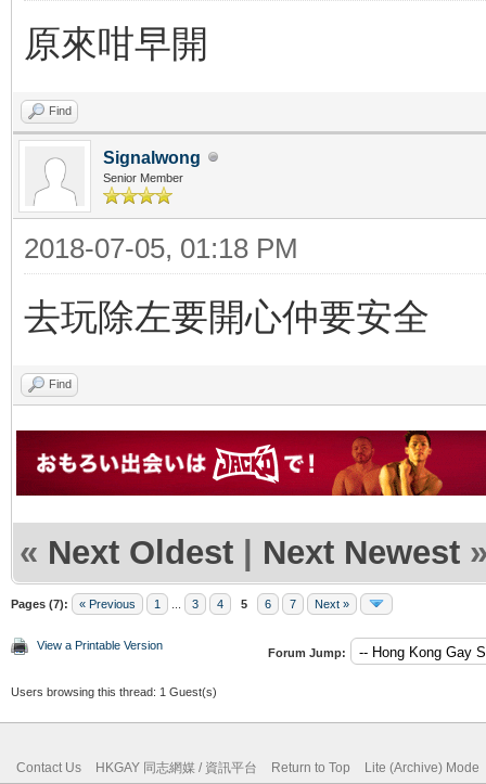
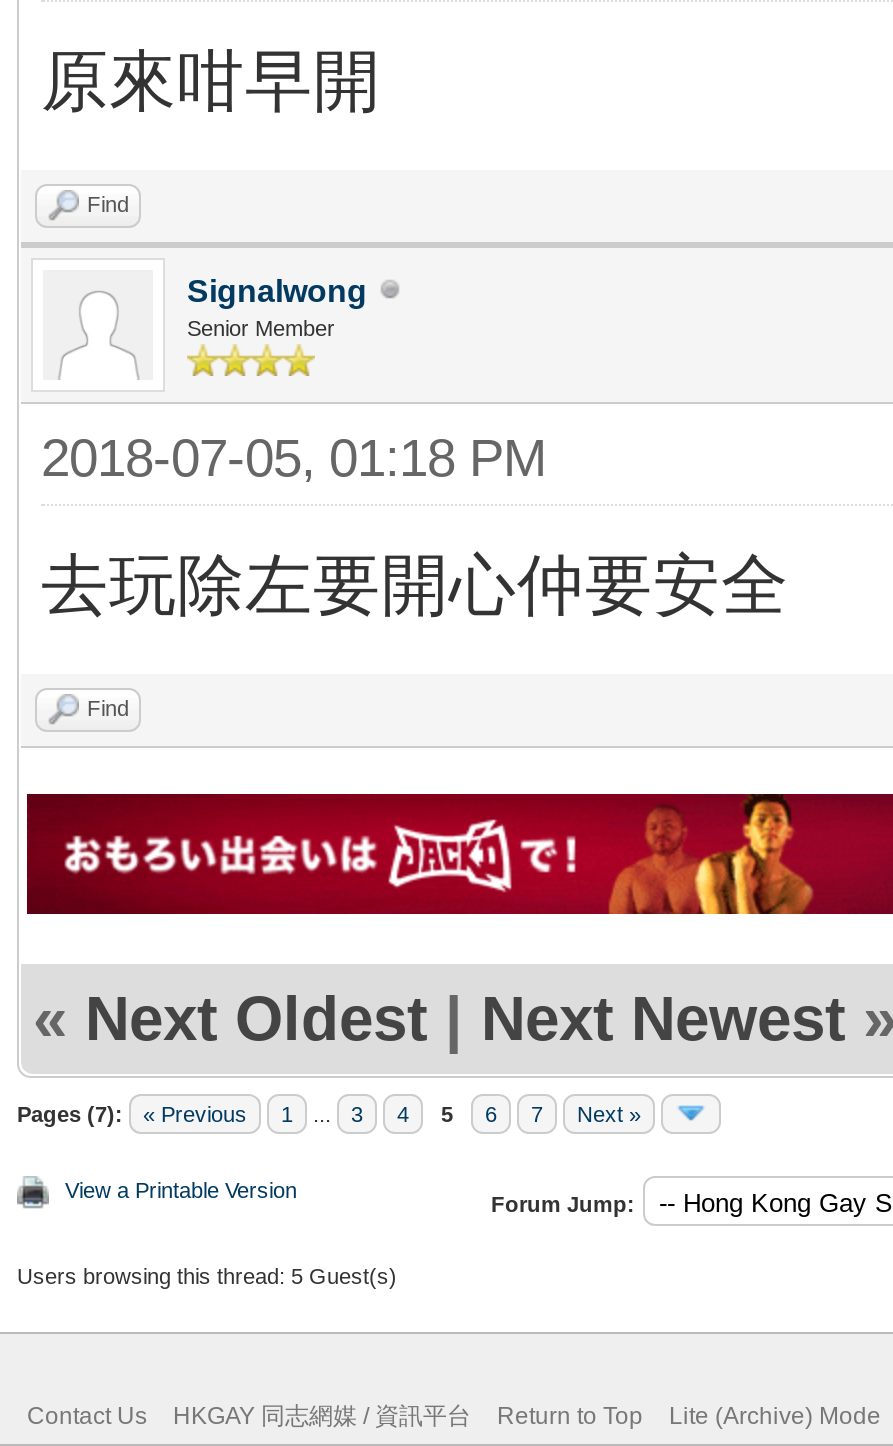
[11,685,217,698] Users browsing this thread: 1 Guest(s) -> [17,1263,397,1287] Users browsing this thread: 5 Guest(s)

